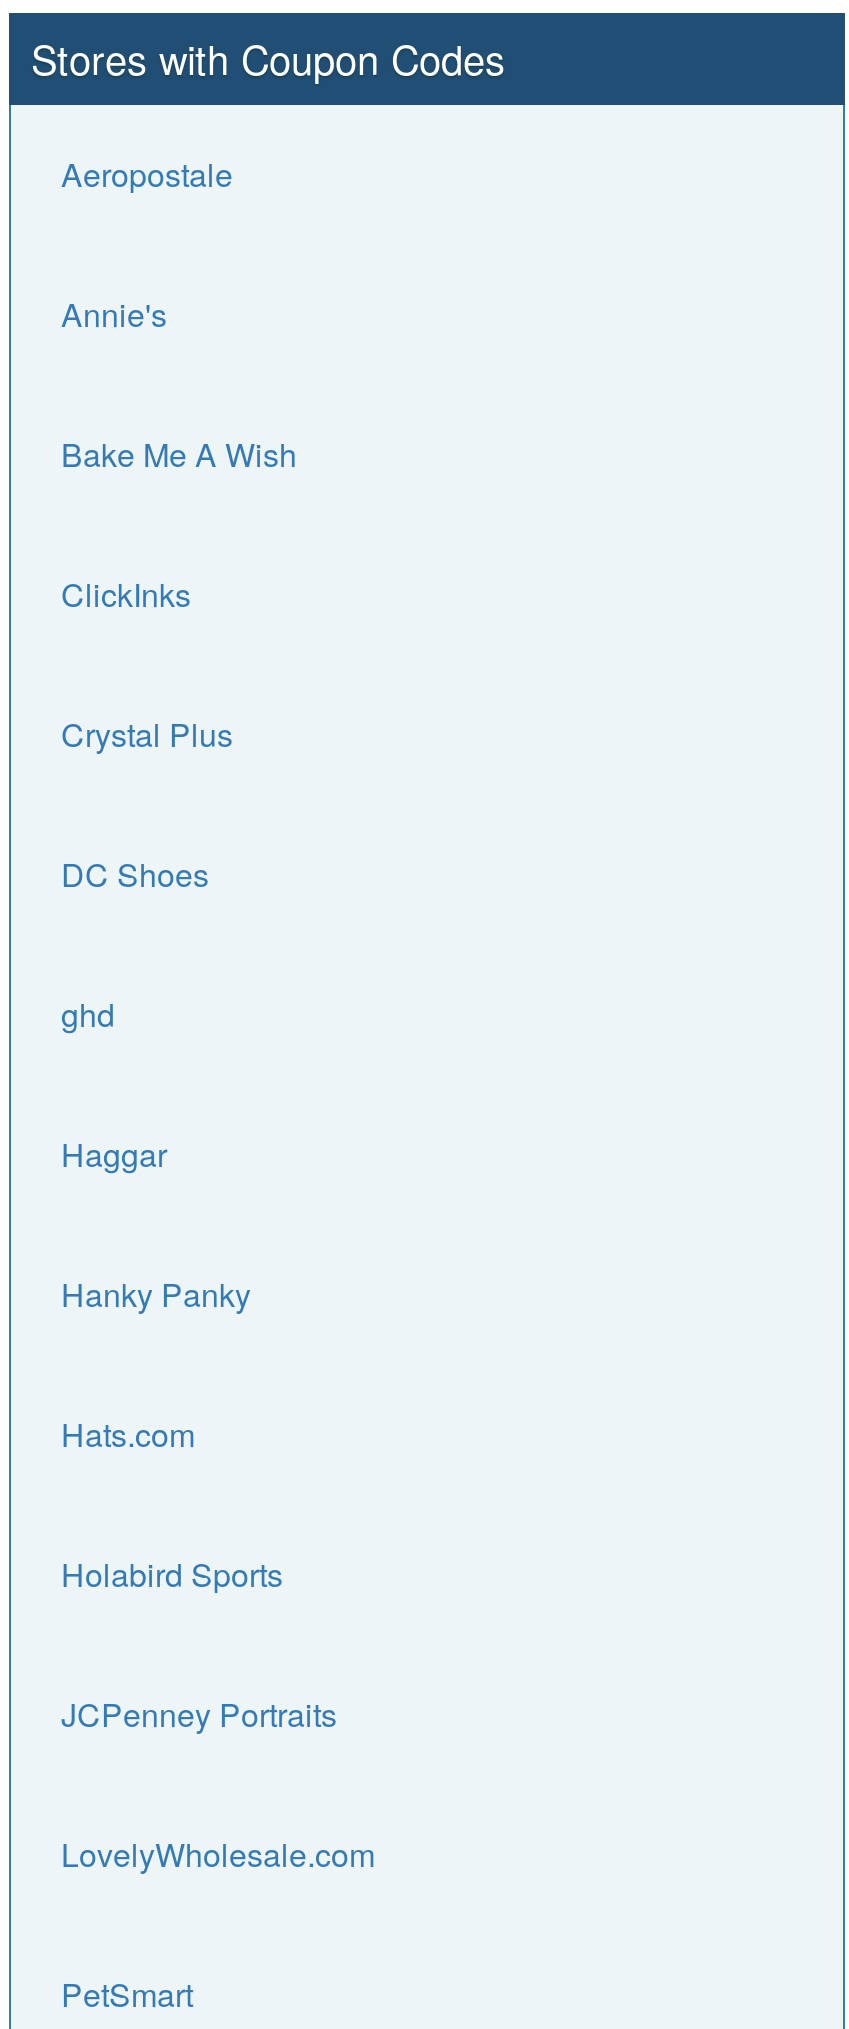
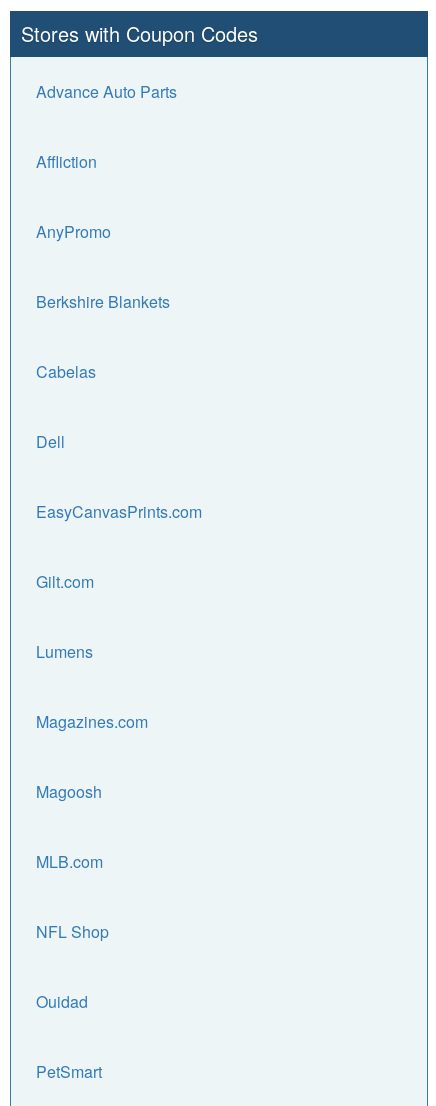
[61,151,375,1877] Aeropostale | Annie's | Bake Me A Wish | ClickInks | Crystal Plus | DC Shoes | ghd | Haggar | Hanky Panky | Hats.com | Holabird Sports | JCPenney Portraits | LovelyWholesale.com -> [36,80,202,1013] Advance Auto Parts | Affliction | AnyPromo | Berkshire Blankets | Cabelas | Dell | EasyCanvasPrints.com | Gilt.com | Lumens | Magazines.com | Magoosh | MLB.com | NFL Shop | Ouidad

